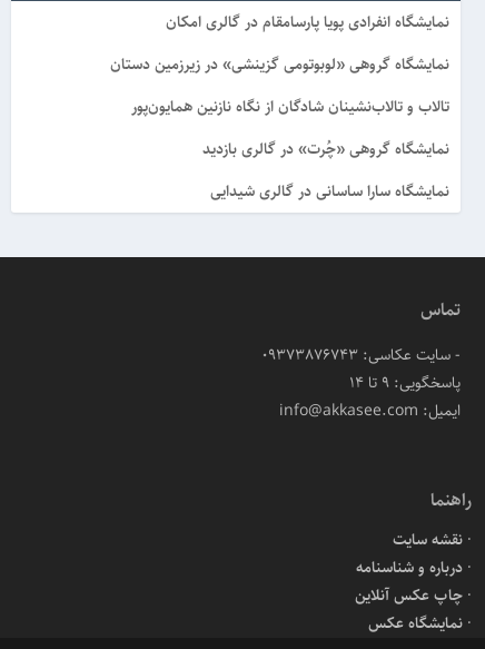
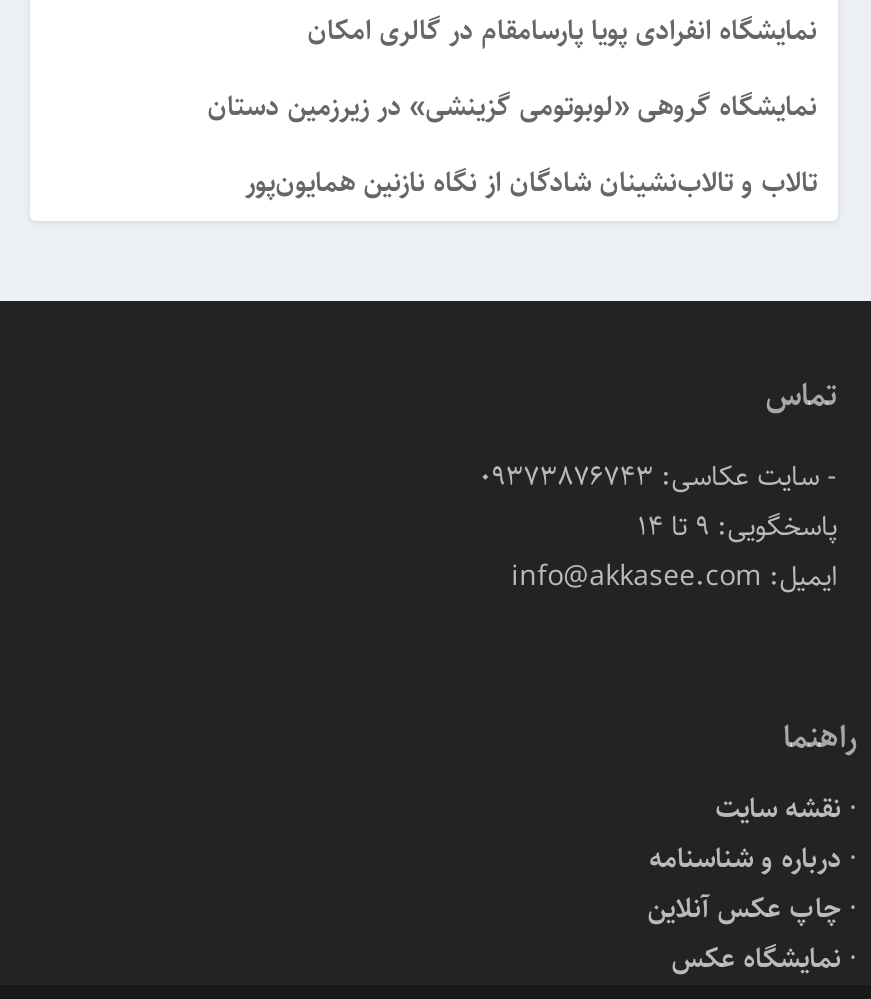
[202,137,449,204] نمایشگاه گروهی «چُرت» در گالری بازدید | نمایشگاه سارا ساسانی در گالری شیدایی -> none

